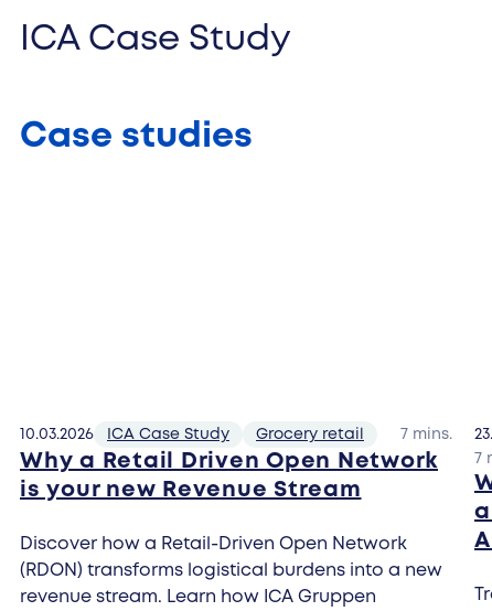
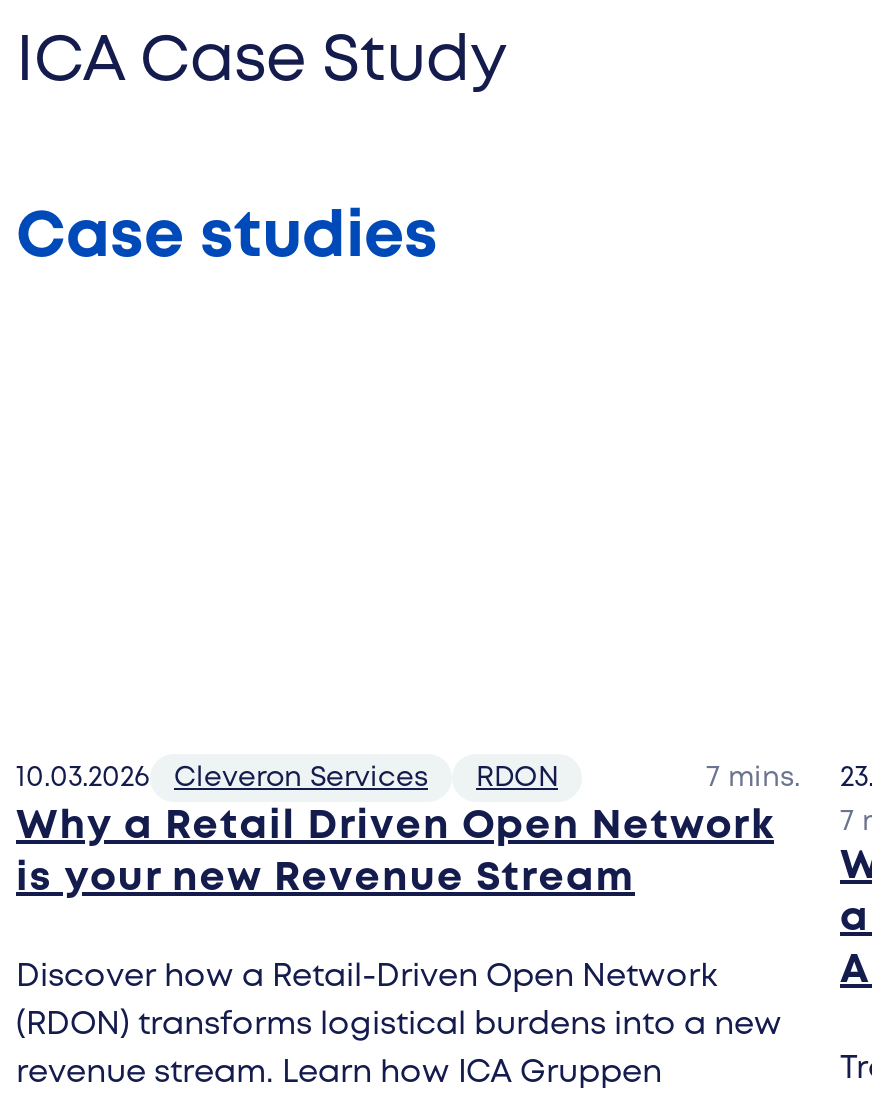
[107,427,364,441] ICA Case Study | Grocery retail -> [174,765,558,789] Cleveron Services | RDON

